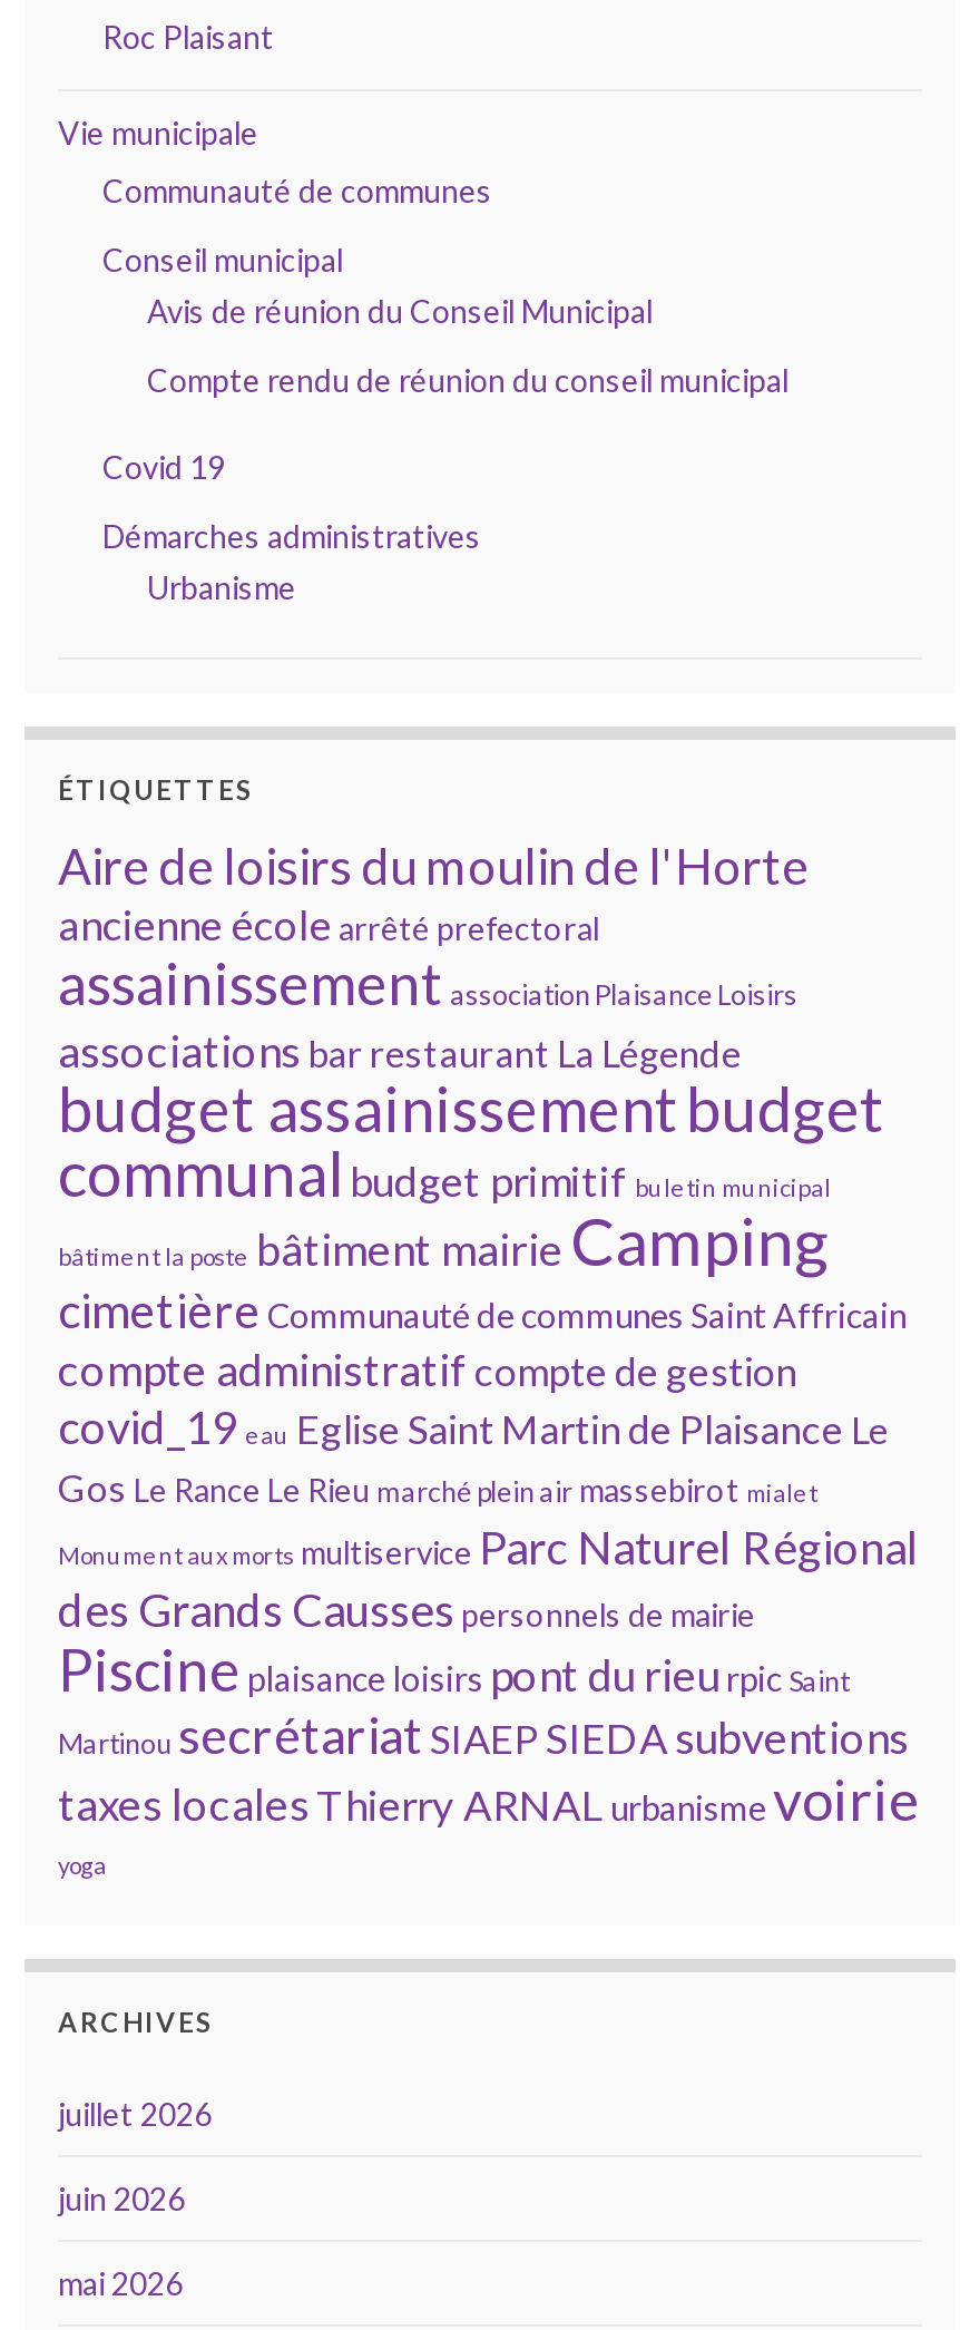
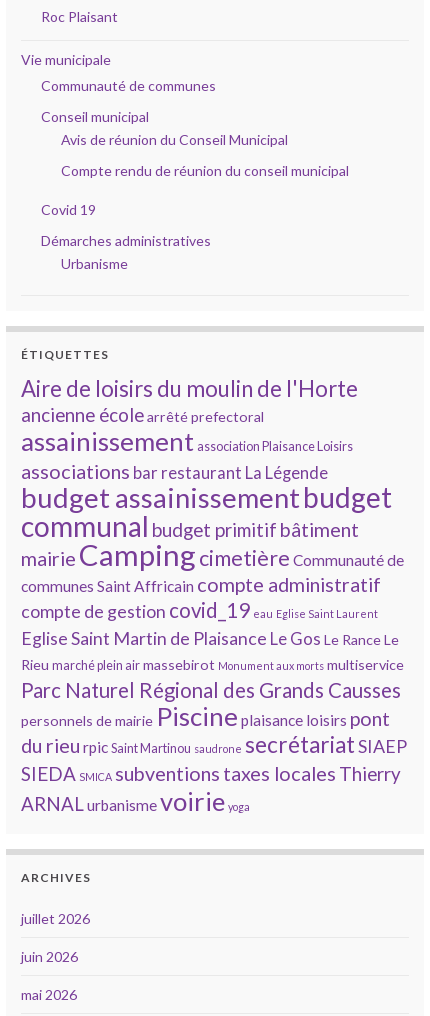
[58,1134,920,1879] communal budget primitif buletin municipal | bâtiment la poste bâtiment mairie Camping | cimetière Communauté de communes Saint Affricain | compte administratif compte de gestion | covid_19 eau Eglise Saint Martin de Plaisance Le | Gos Le Rance Le Rieu marché plein air massebirot mialet | Monument aux morts multiservice Parc Naturel Régional | des Grands Causses personnels de mairie | Piscine plaisance loisirs pont du rieu rpic Saint | Martinou secrétariat SIAEP SIEDA subventions | taxes locales Thierry ARNAL urbanisme voirie | yoga -> [21,509,407,816] communal budget primitif bâtiment | mairie Camping cimetière Communauté de | communes Saint Affricain compte administratif | compte de gestion covid_19 eau Eglise Saint Laurent | Eglise Saint Martin de Plaisance Le Gos Le Rance Le | Rieu marché plein air massebirot Monument aux morts multiservice | Parc Naturel Régional des Grands Causses | personnels de mairie Piscine plaisance loisirs pont | du rieu rpic Saint Martinou saudrone secrétariat SIAEP | SIEDA SMICA subventions taxes locales Thierry | ARNAL urbanisme voirie yoga

